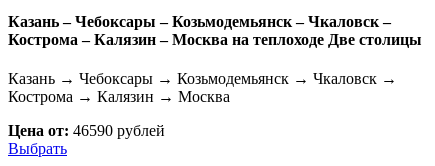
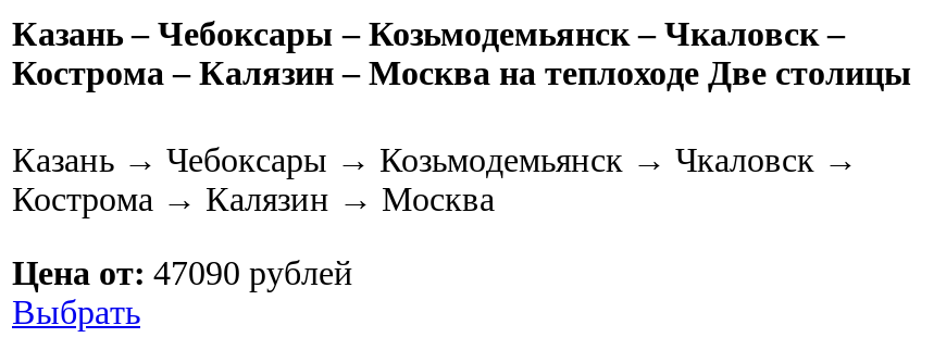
[8,122,165,139] Цена от: 46590 рублей -> [12,254,353,291] Цена от: 47090 рублей

